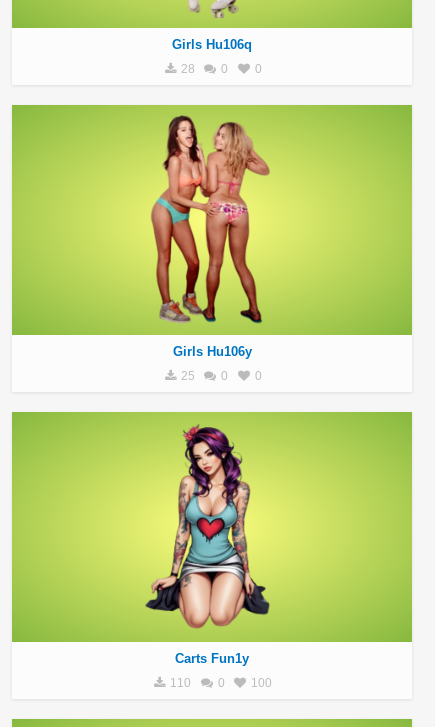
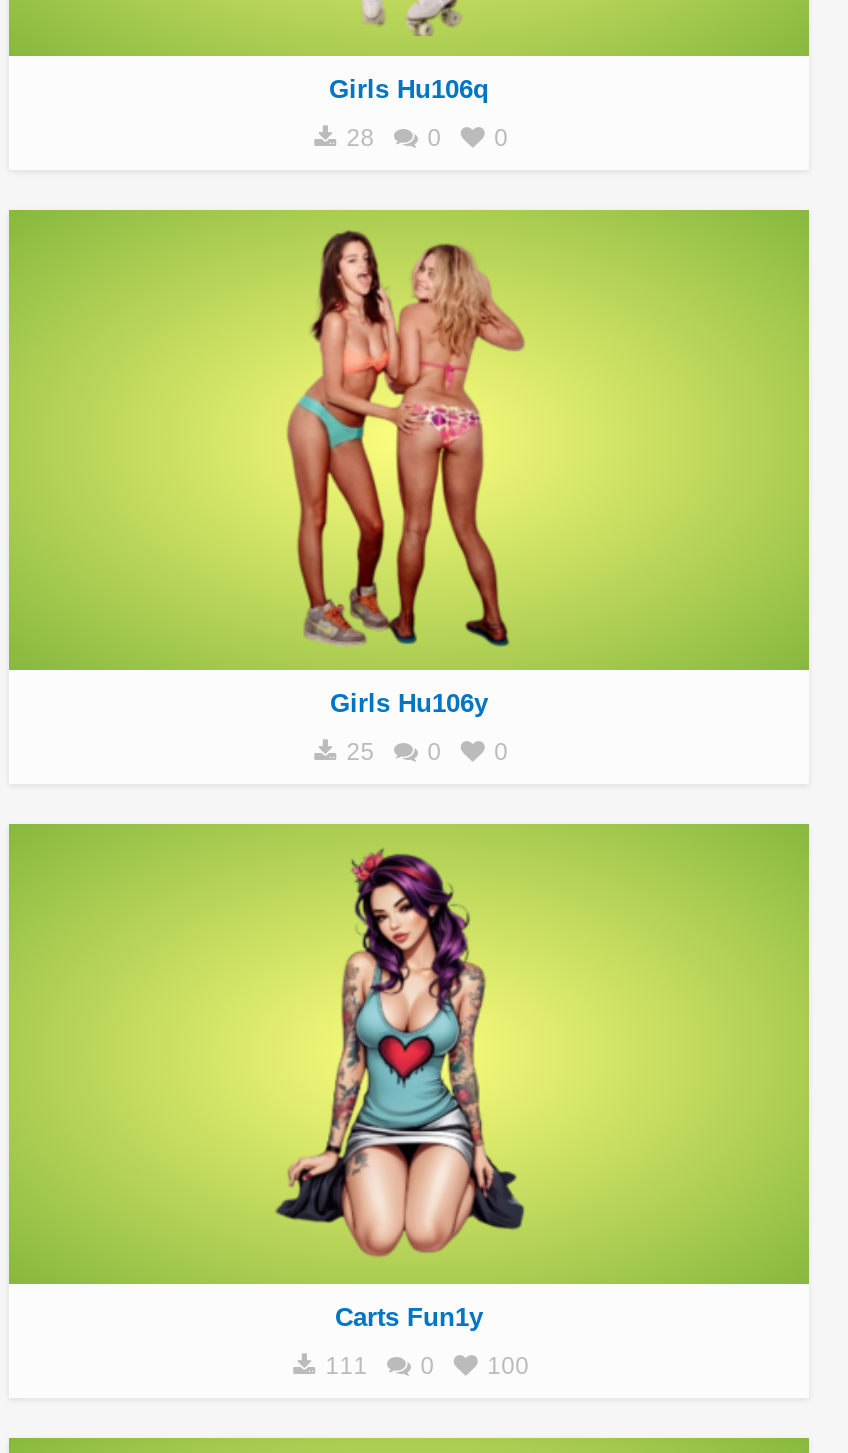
[167,676,272,690] 110 0 100 -> [320,1352,529,1380] 111 0 100

